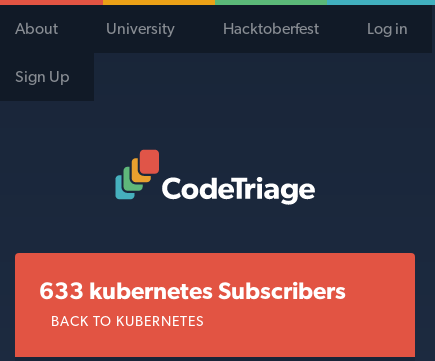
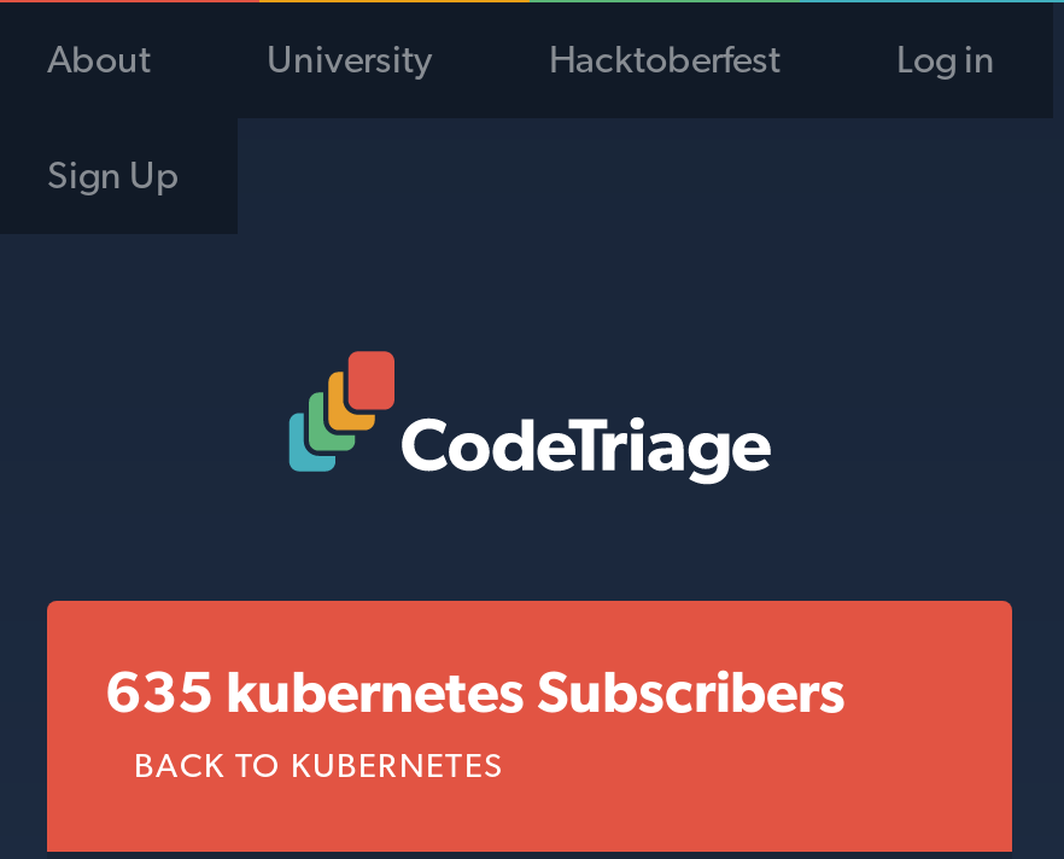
[39,276,346,305] 633 kubernetes Subscribers -> [105,656,846,726] 635 kubernetes Subscribers

